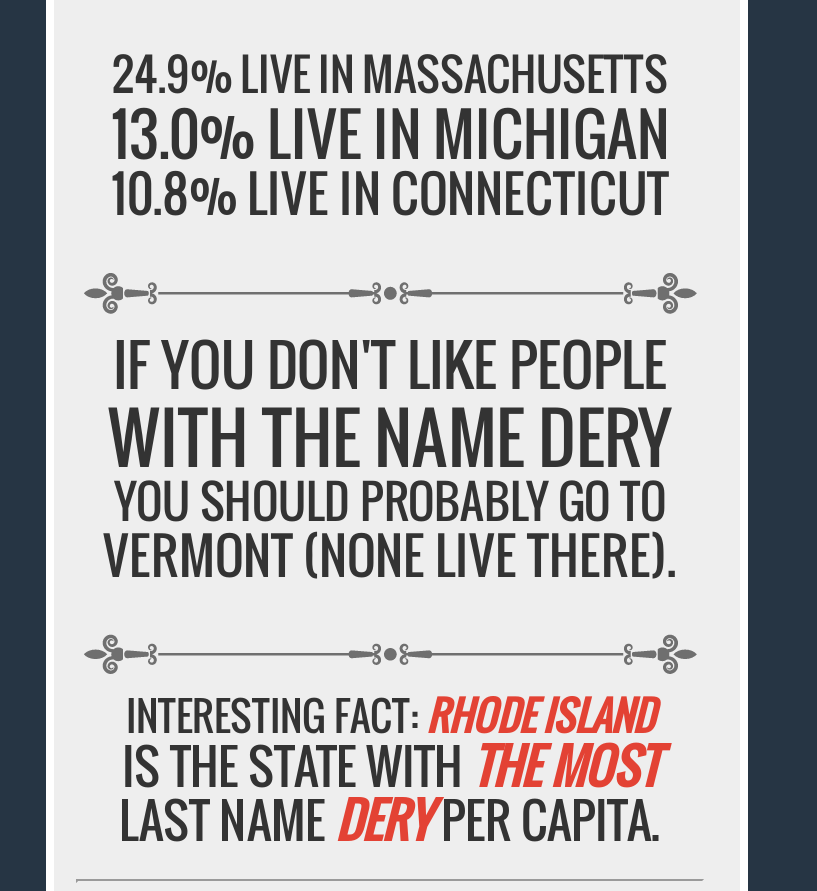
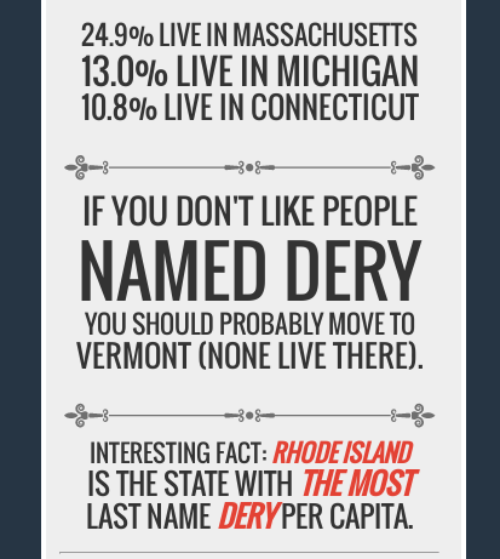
[108,384,672,534] WITH THE NAME DERY | YOU SHOULD PROBABLY GO TO -> [77,218,421,341] NAMED DERY | YOU SHOULD PROBABLY MOVE TO

